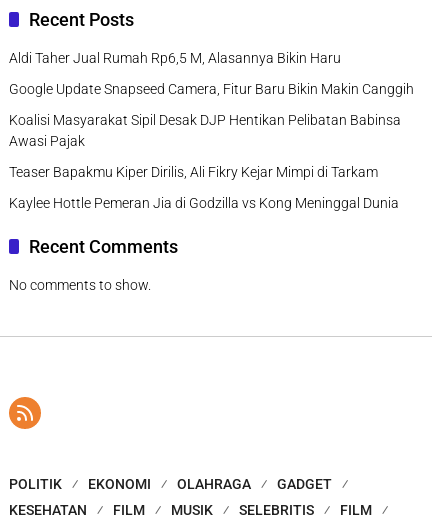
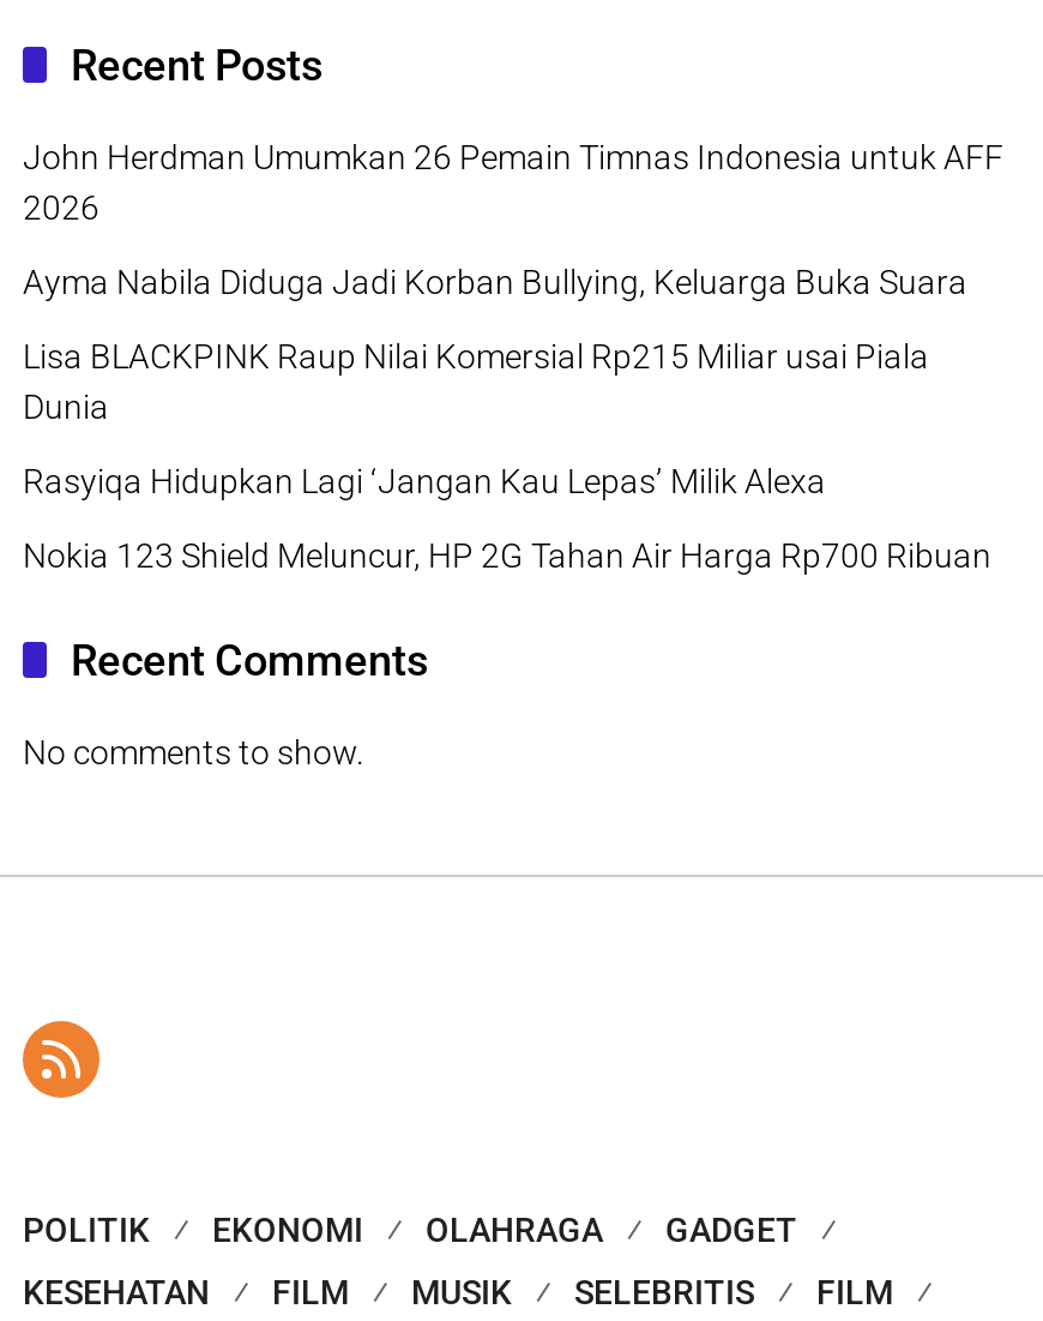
[9,50,341,66] Aldi Taher Jual Rumah Rp6,5 M, Alasannya Bikin Haru -> [23,137,1003,226] John Herdman Umumkan 26 Pemain Timnas Indonesia untuk AFF | 2026
[9,81,414,97] Google Update Snapseed Camera, Fitur Baru Bikin Makin Canggih -> [23,262,967,300] Ayma Nabila Diduga Jadi Korban Bullying, Keluarga Buka Suara
[9,112,401,149] Koalisi Masyarakat Sipil Desak DJP Hentikan Pelibatan Babinsa | Awasi Pajak -> [23,336,929,425] Lisa BLACKPINK Raup Nilai Komersial Rp215 Miliar usai Piala | Dunia
[9,164,378,180] Teaser Bapakmu Kiper Dirilis, Ali Fikry Kejar Mimpi di Tarkam -> [23,461,826,500] Rasyiqa Hidupkan Lagi ‘Jangan Kau Lepas’ Milik Alexa
[9,195,399,211] Kaylee Hottle Pemeran Jia di Godzilla vs Kong Meninggal Dunia -> [23,536,991,574] Nokia 123 Shield Meluncur, HP 2G Tahan Air Harga Rp700 Ribuan

